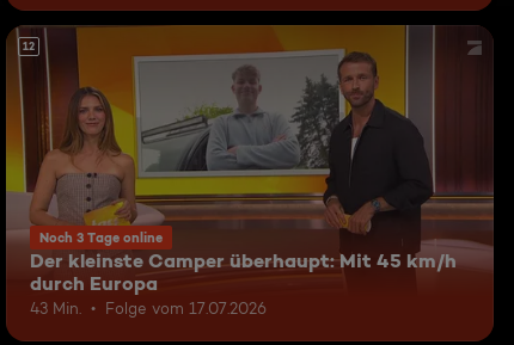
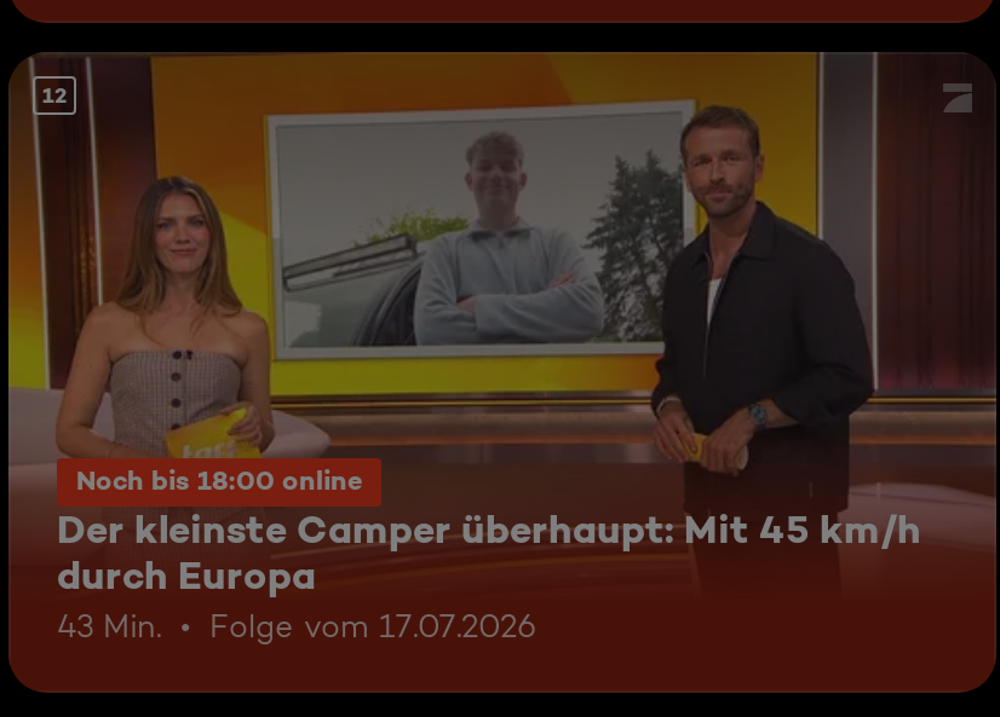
[39,229,163,246] Noch 3 Tage online -> [76,464,362,498] Noch bis 18:00 online

